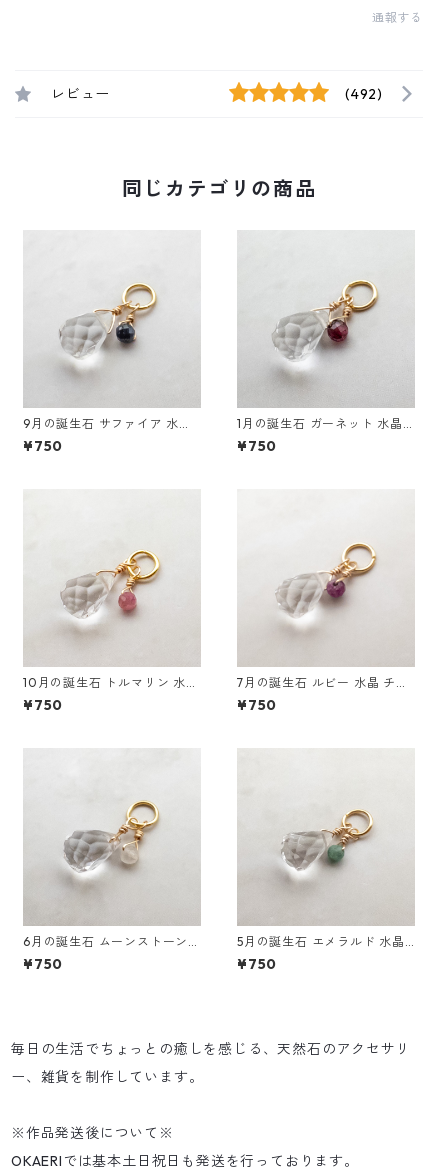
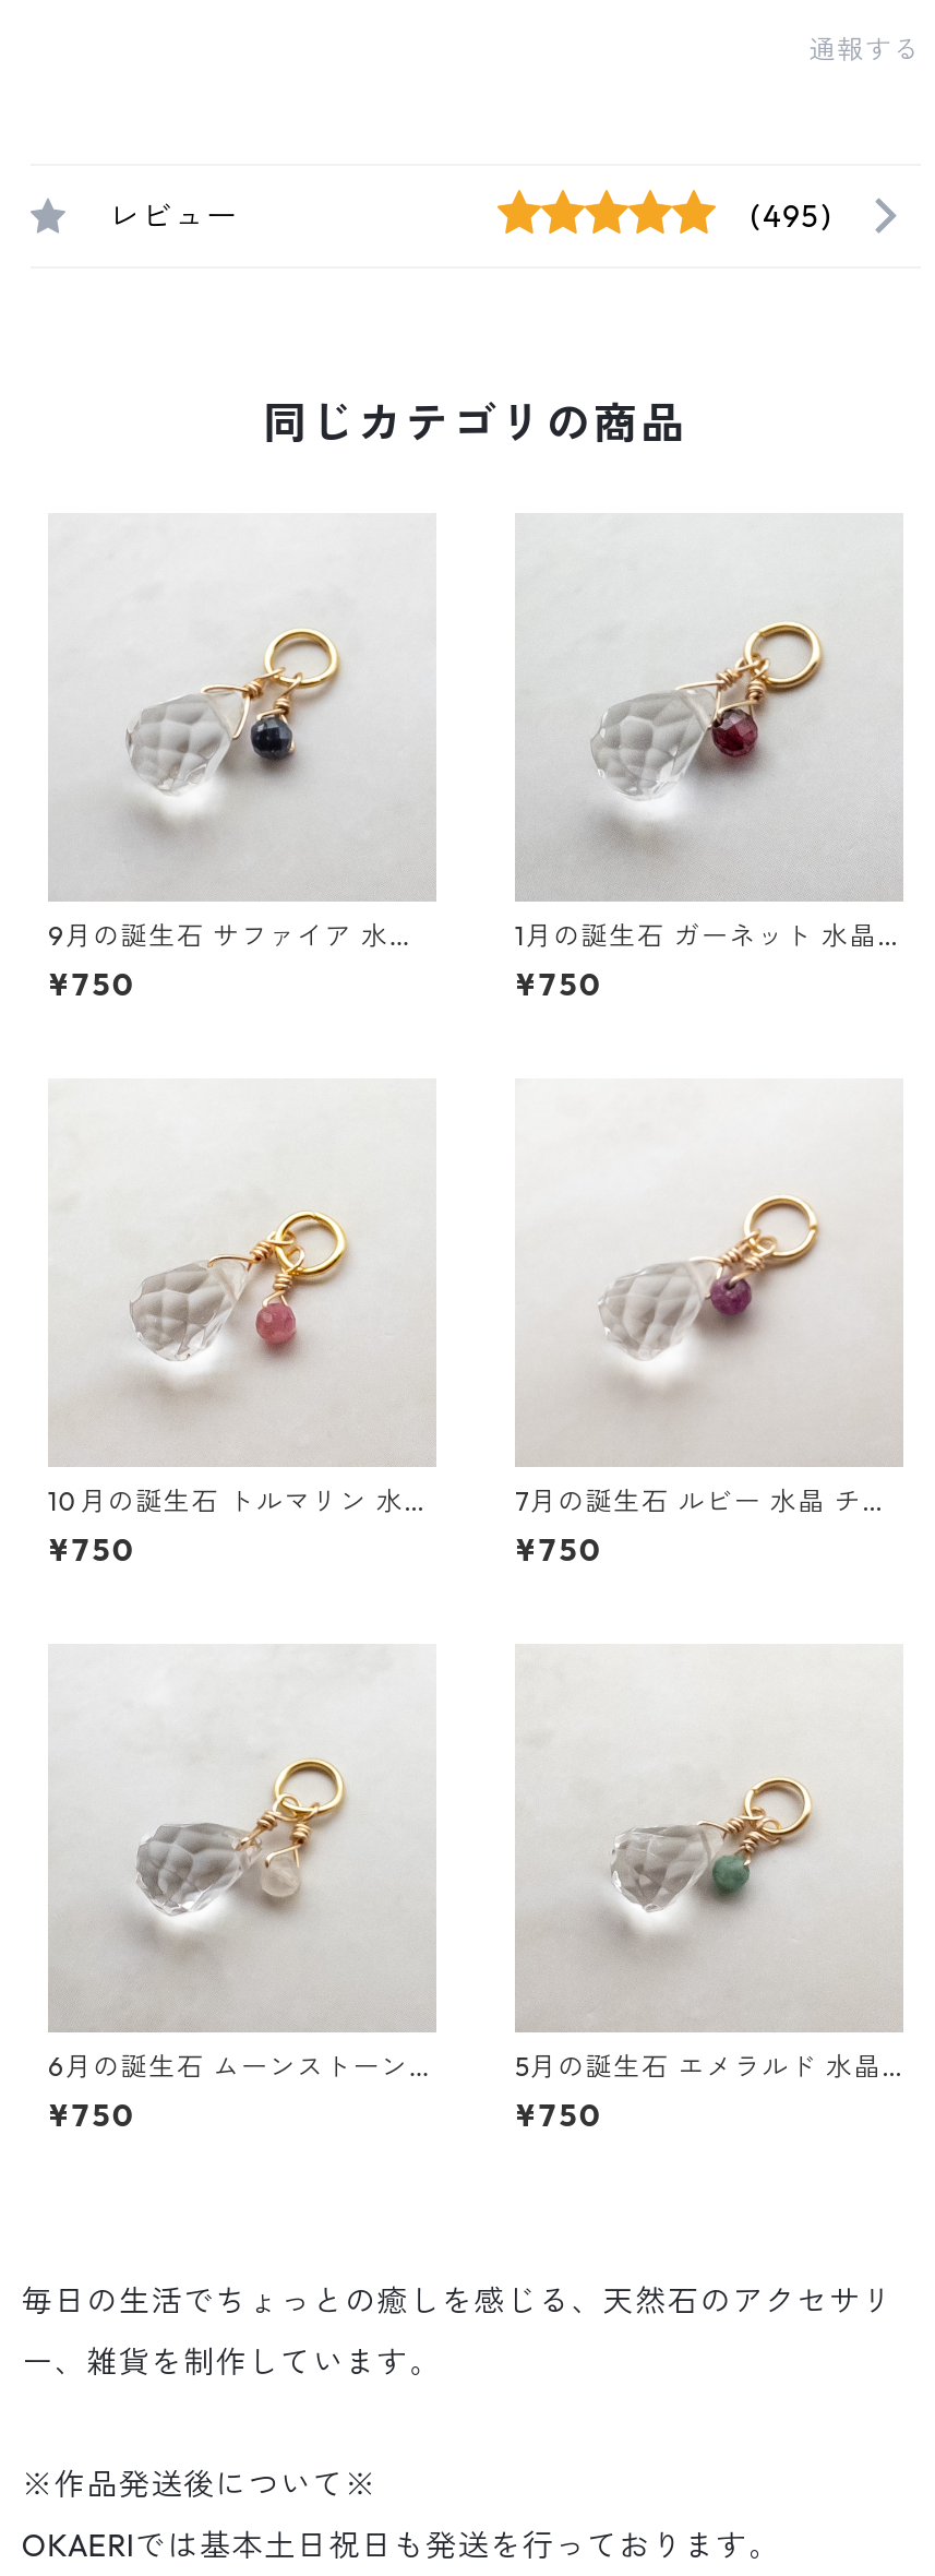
[345,85,383,103] (492) -> [751,196,834,236] (495)

